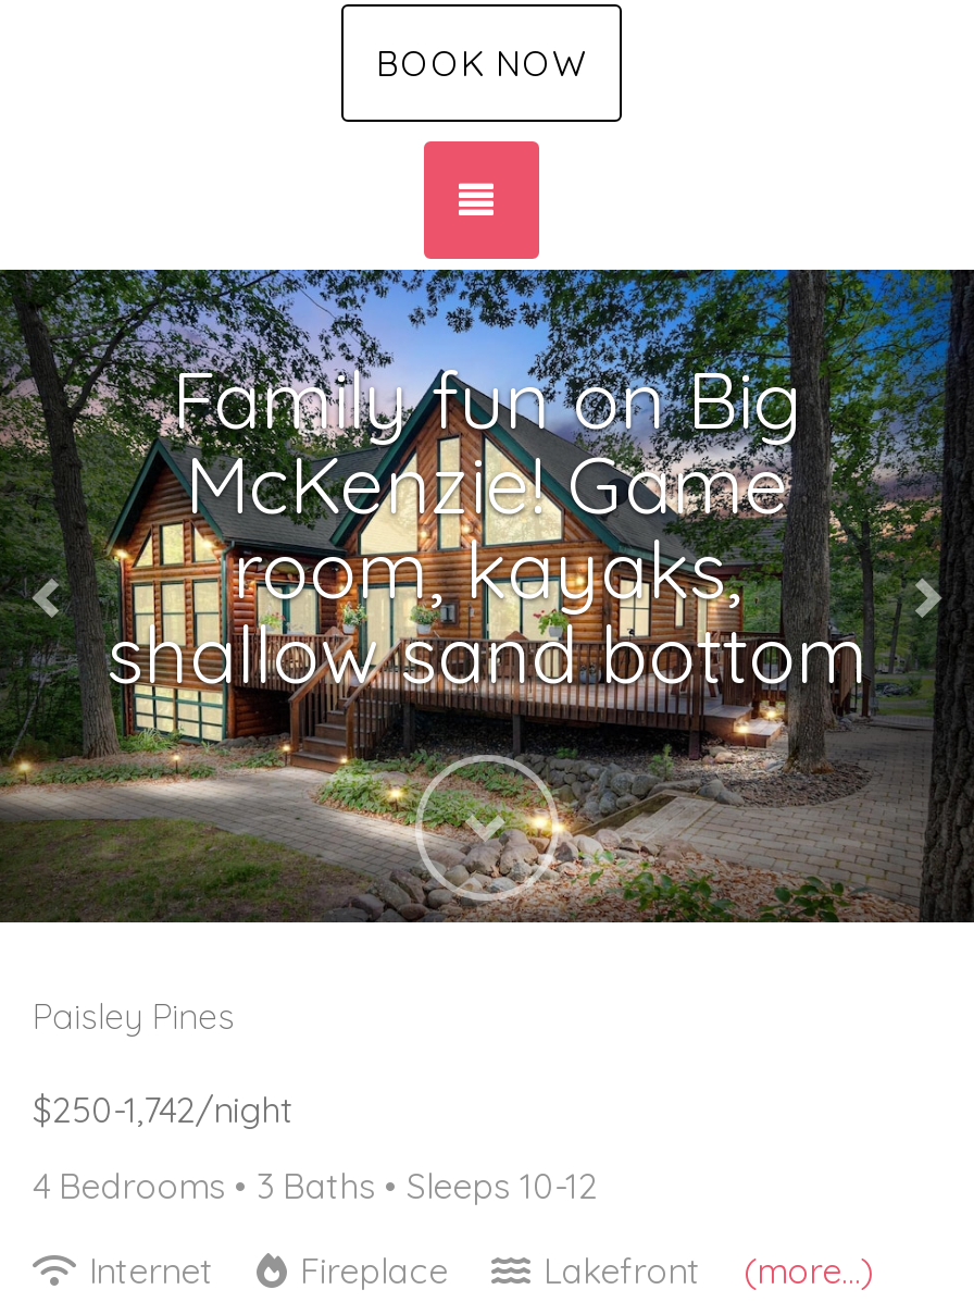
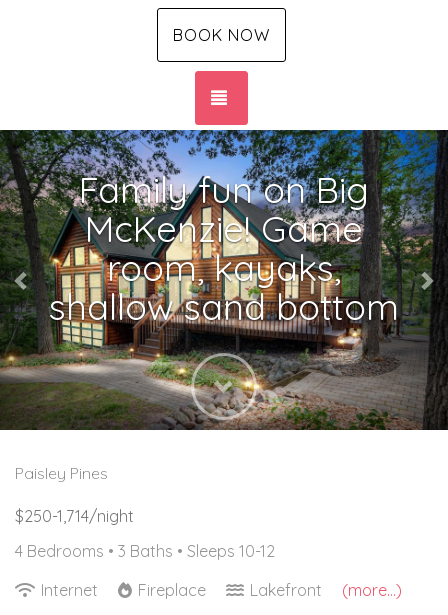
[33,1088,294,1131] $250-1,742/night -> [15,506,134,526] $250-1,714/night

